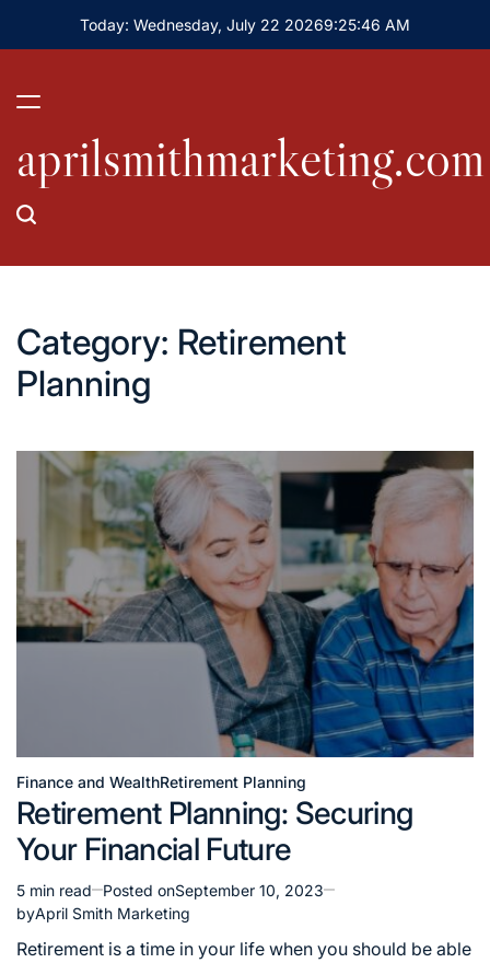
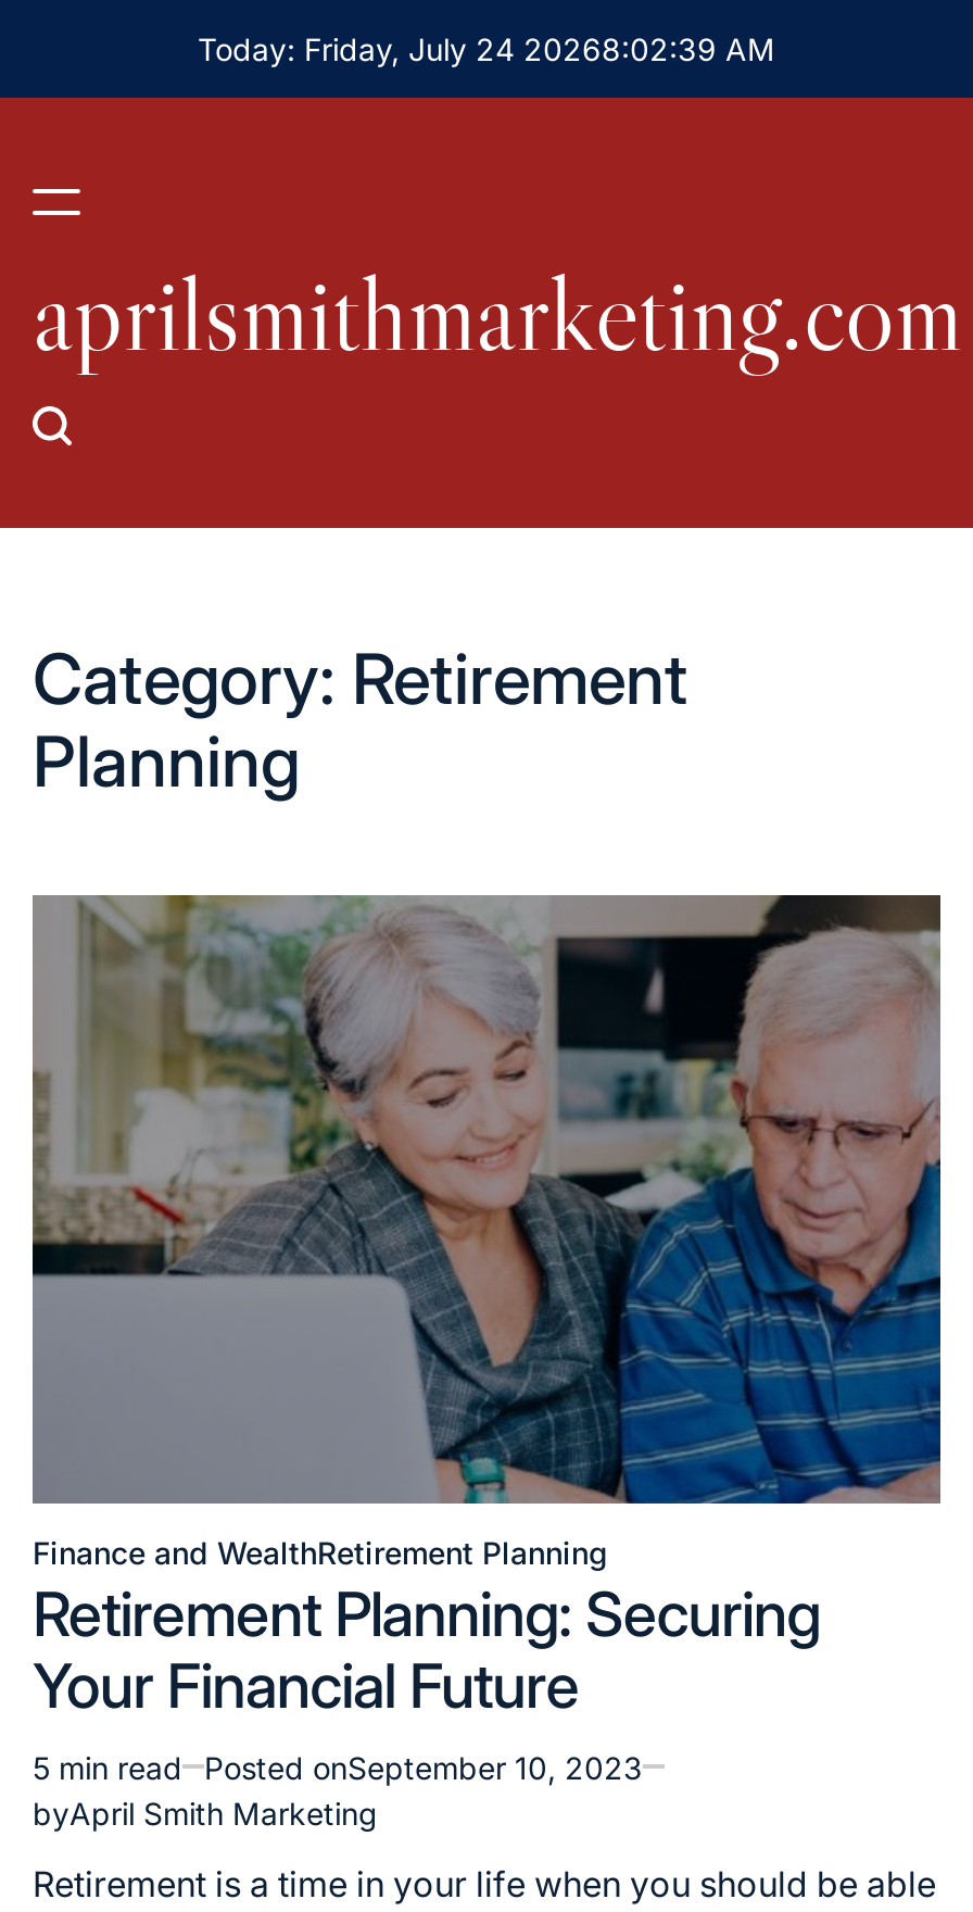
[80,15,410,34] Today: Wednesday, July 22 20269:25:46 AM -> [198,30,775,67] Today: Friday, July 24 20268:02:39 AM

